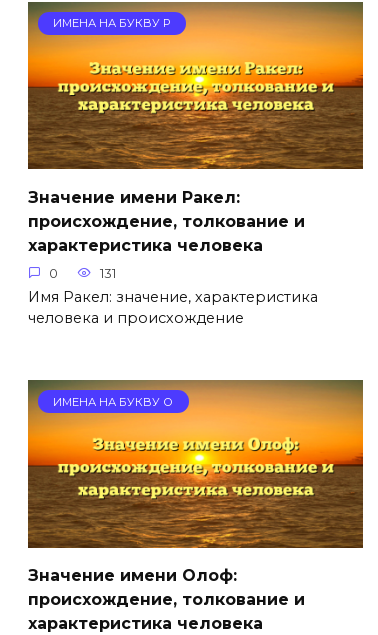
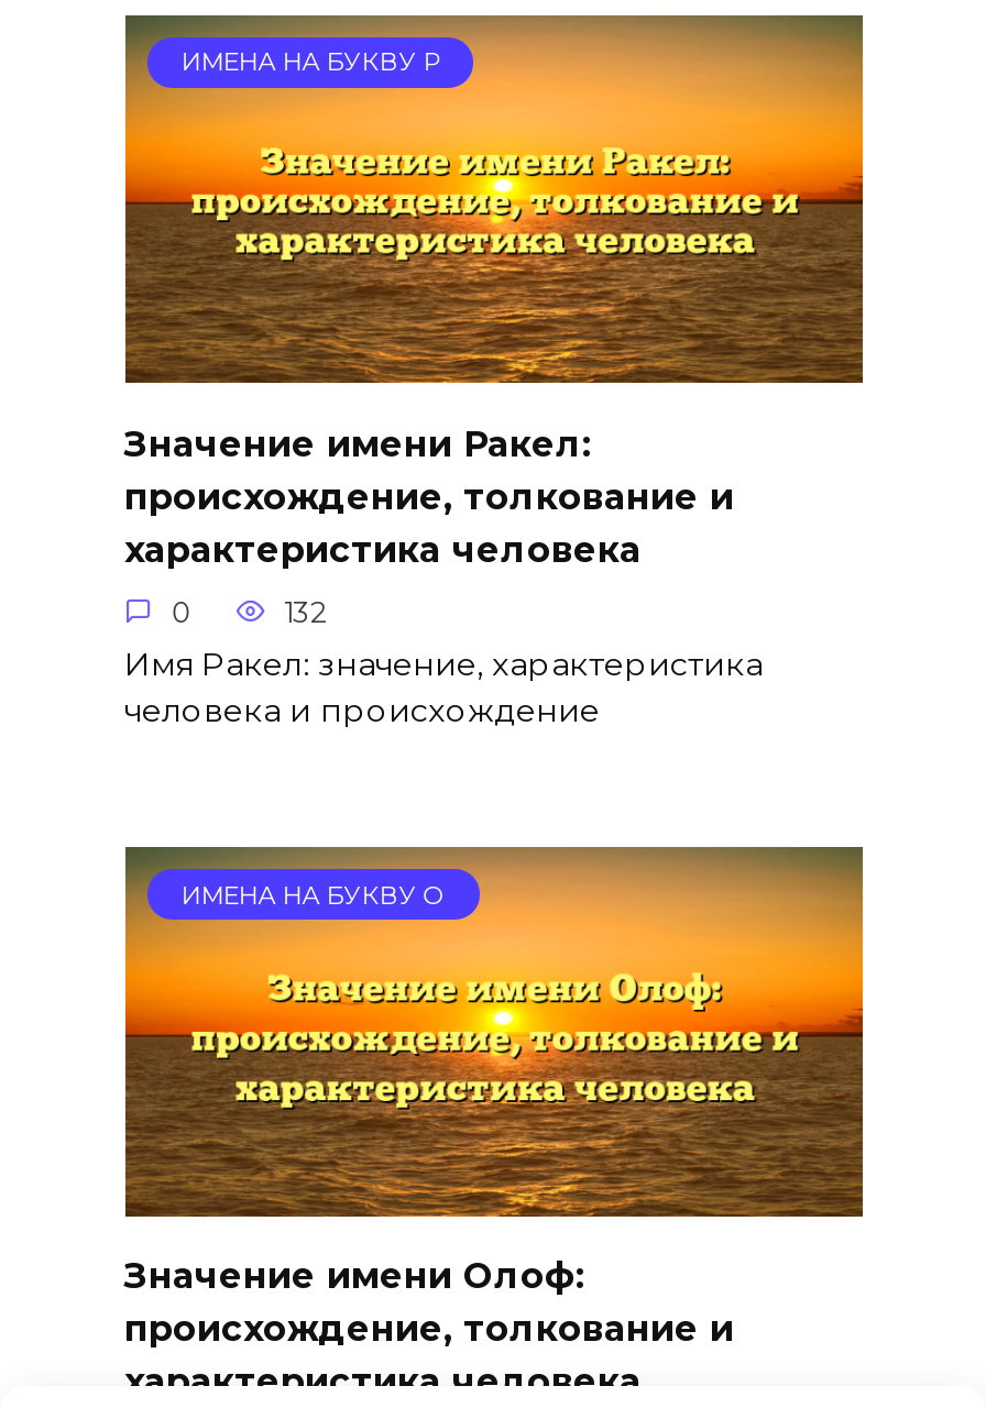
[100,266,116,281] 131 -> [284,596,326,629] 132

